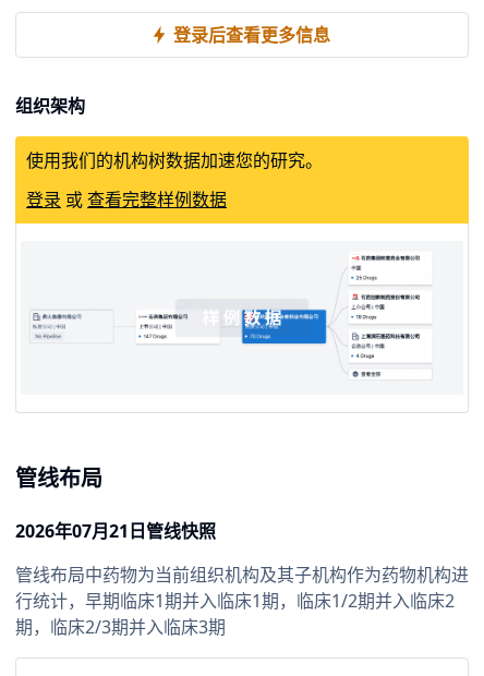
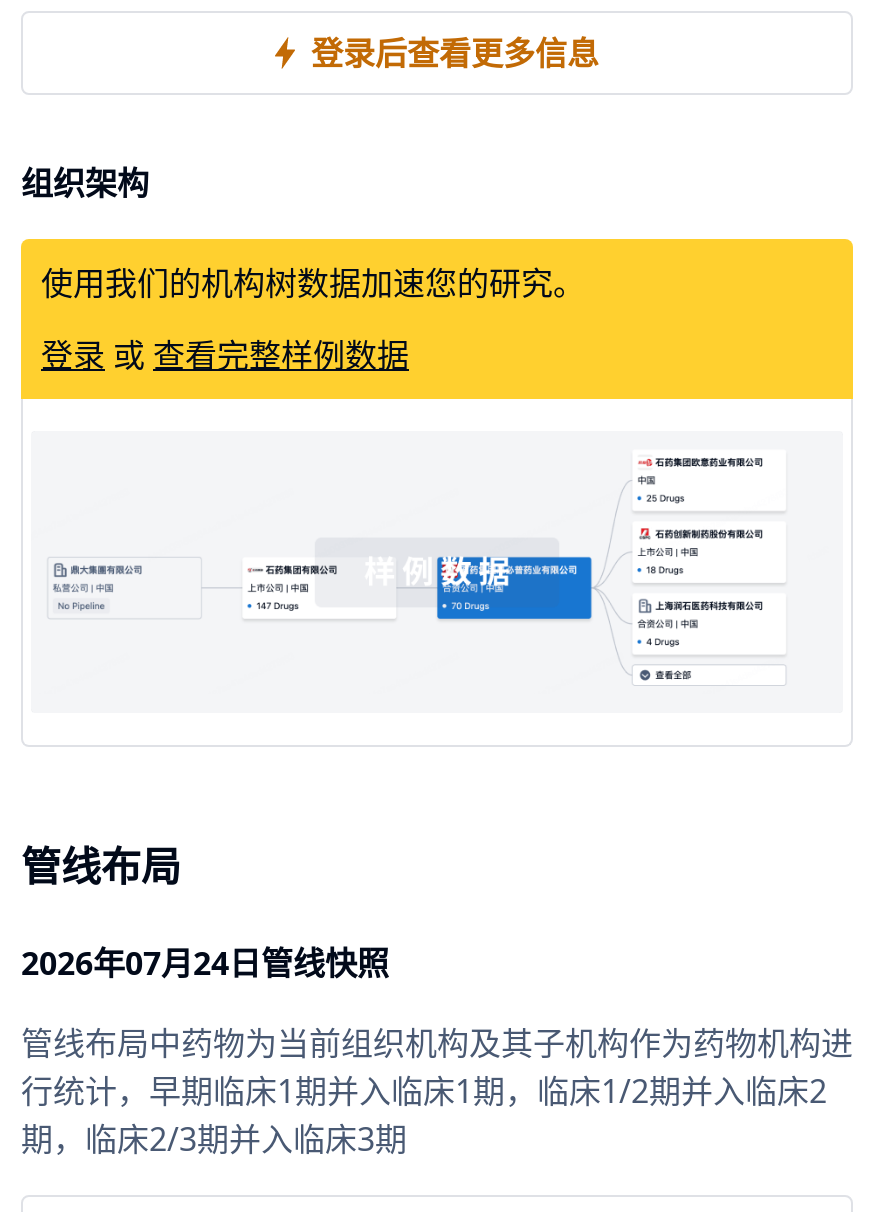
[15,519,216,543] 2026年07月21日管线快照 -> [21,941,389,985] 2026年07月24日管线快照

